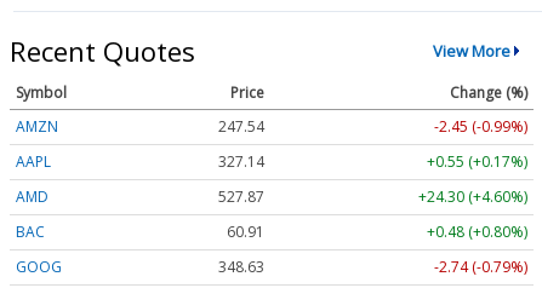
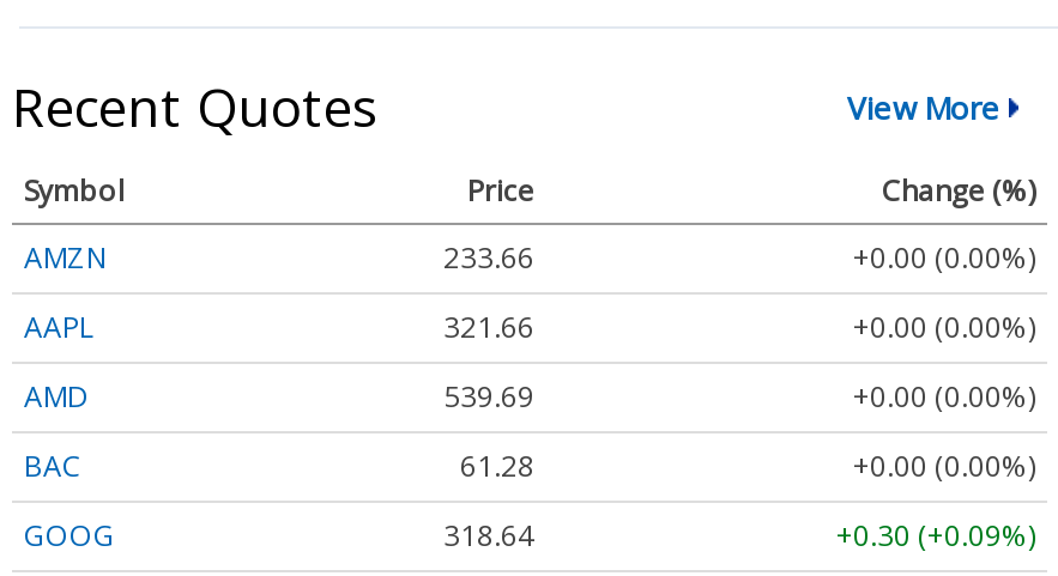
[218,117,264,137] 247.54 -> [443,237,534,278] 233.66
[434,117,527,137] -2.45 (-0.99%) -> [853,237,1035,278] +0.00 (0.00%)
[218,152,264,172] 327.14 -> [443,306,534,347] 321.66
[427,152,527,172] +0.55 (+0.17%) -> [853,306,1035,347] +0.00 (0.00%)
[218,187,264,207] 527.87 -> [443,376,534,416] 539.69
[418,187,527,207] +24.30 (+4.60%) -> [853,376,1035,416] +0.00 (0.00%)
[227,222,264,243] 60.91 -> [460,445,534,486] 61.28
[427,222,527,243] +0.48 (+0.80%) -> [853,445,1035,486] +0.00 (0.00%)
[218,257,264,278] 348.63 -> [443,515,534,555] 318.64
[434,257,527,278] -2.74 (-0.79%) -> [836,515,1035,555] +0.30 (+0.09%)

